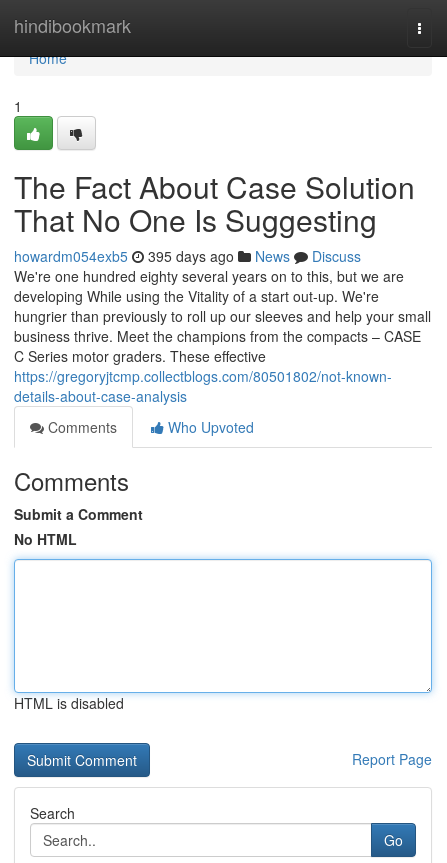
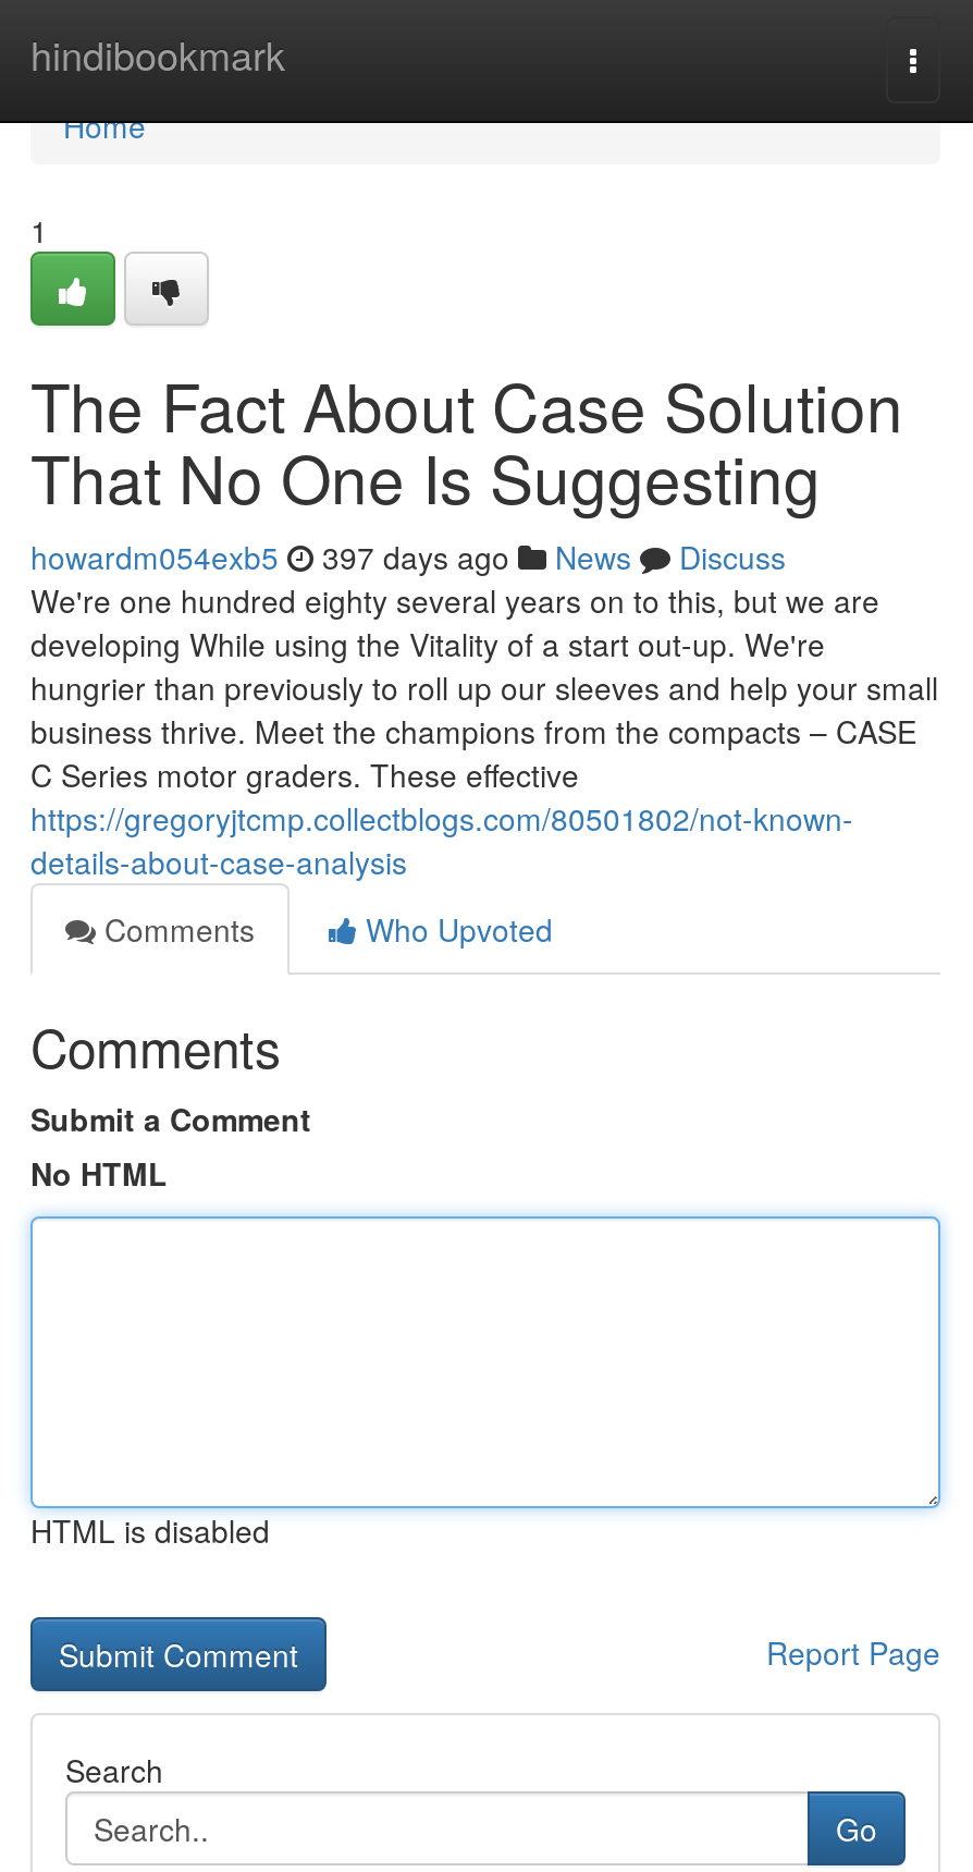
[14,246,361,266] howardm054exb5 395 days ago News Discuss -> [30,535,786,578] howardm054exb5 397 days ago News Discuss

